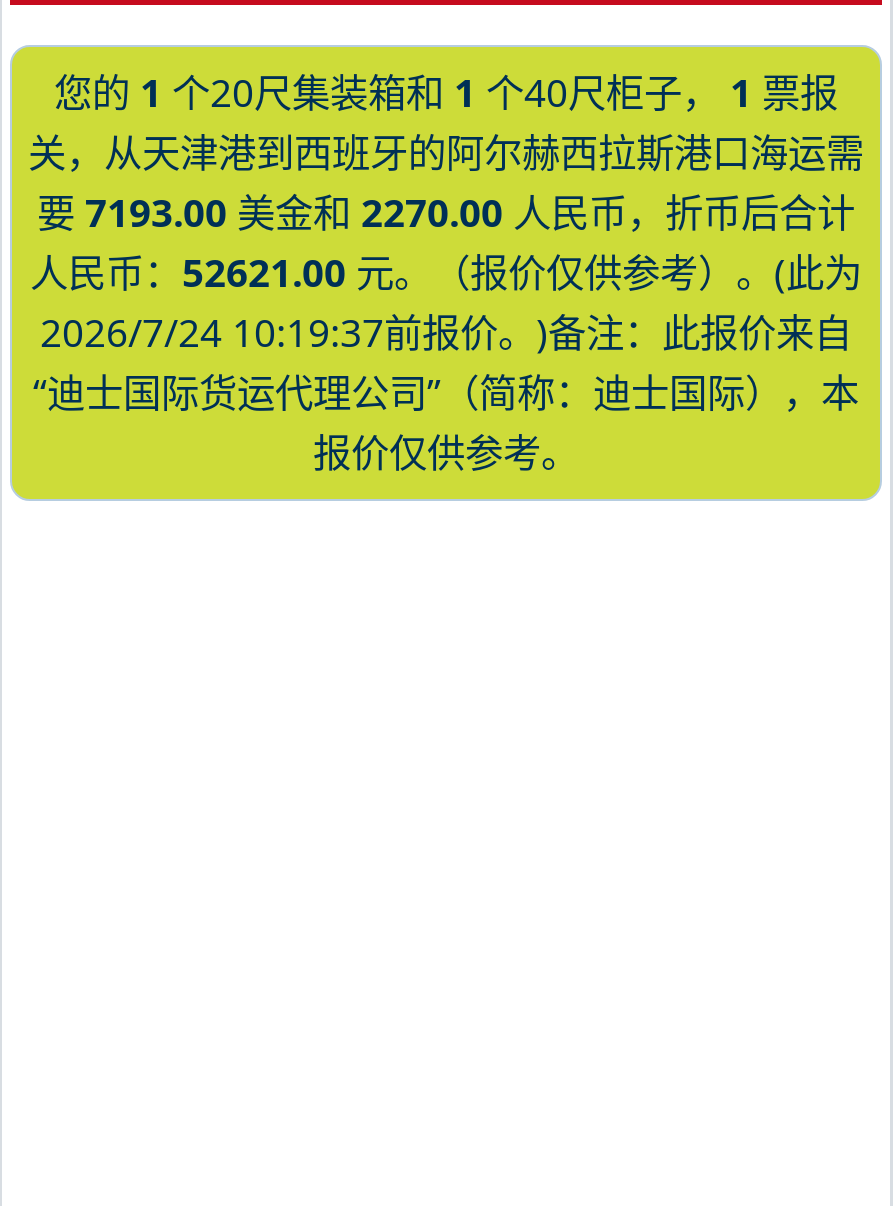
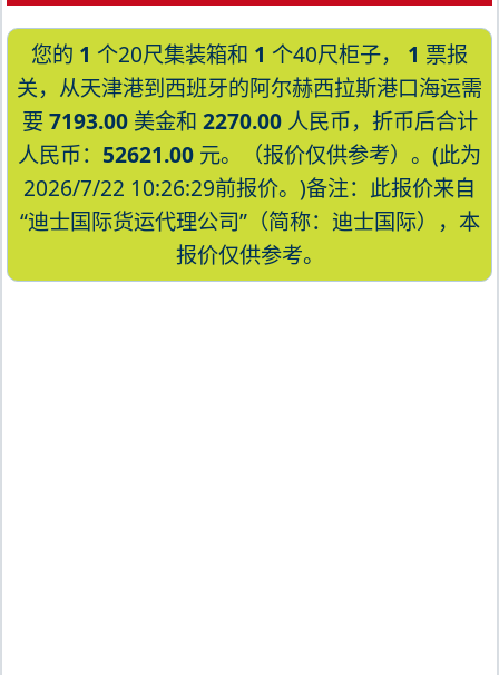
[40,305,852,359] 2026/7/24 10:19:37前报价。)备注：此报价来自 -> [23,173,476,203] 2026/7/22 10:26:29前报价。)备注：此报价来自

